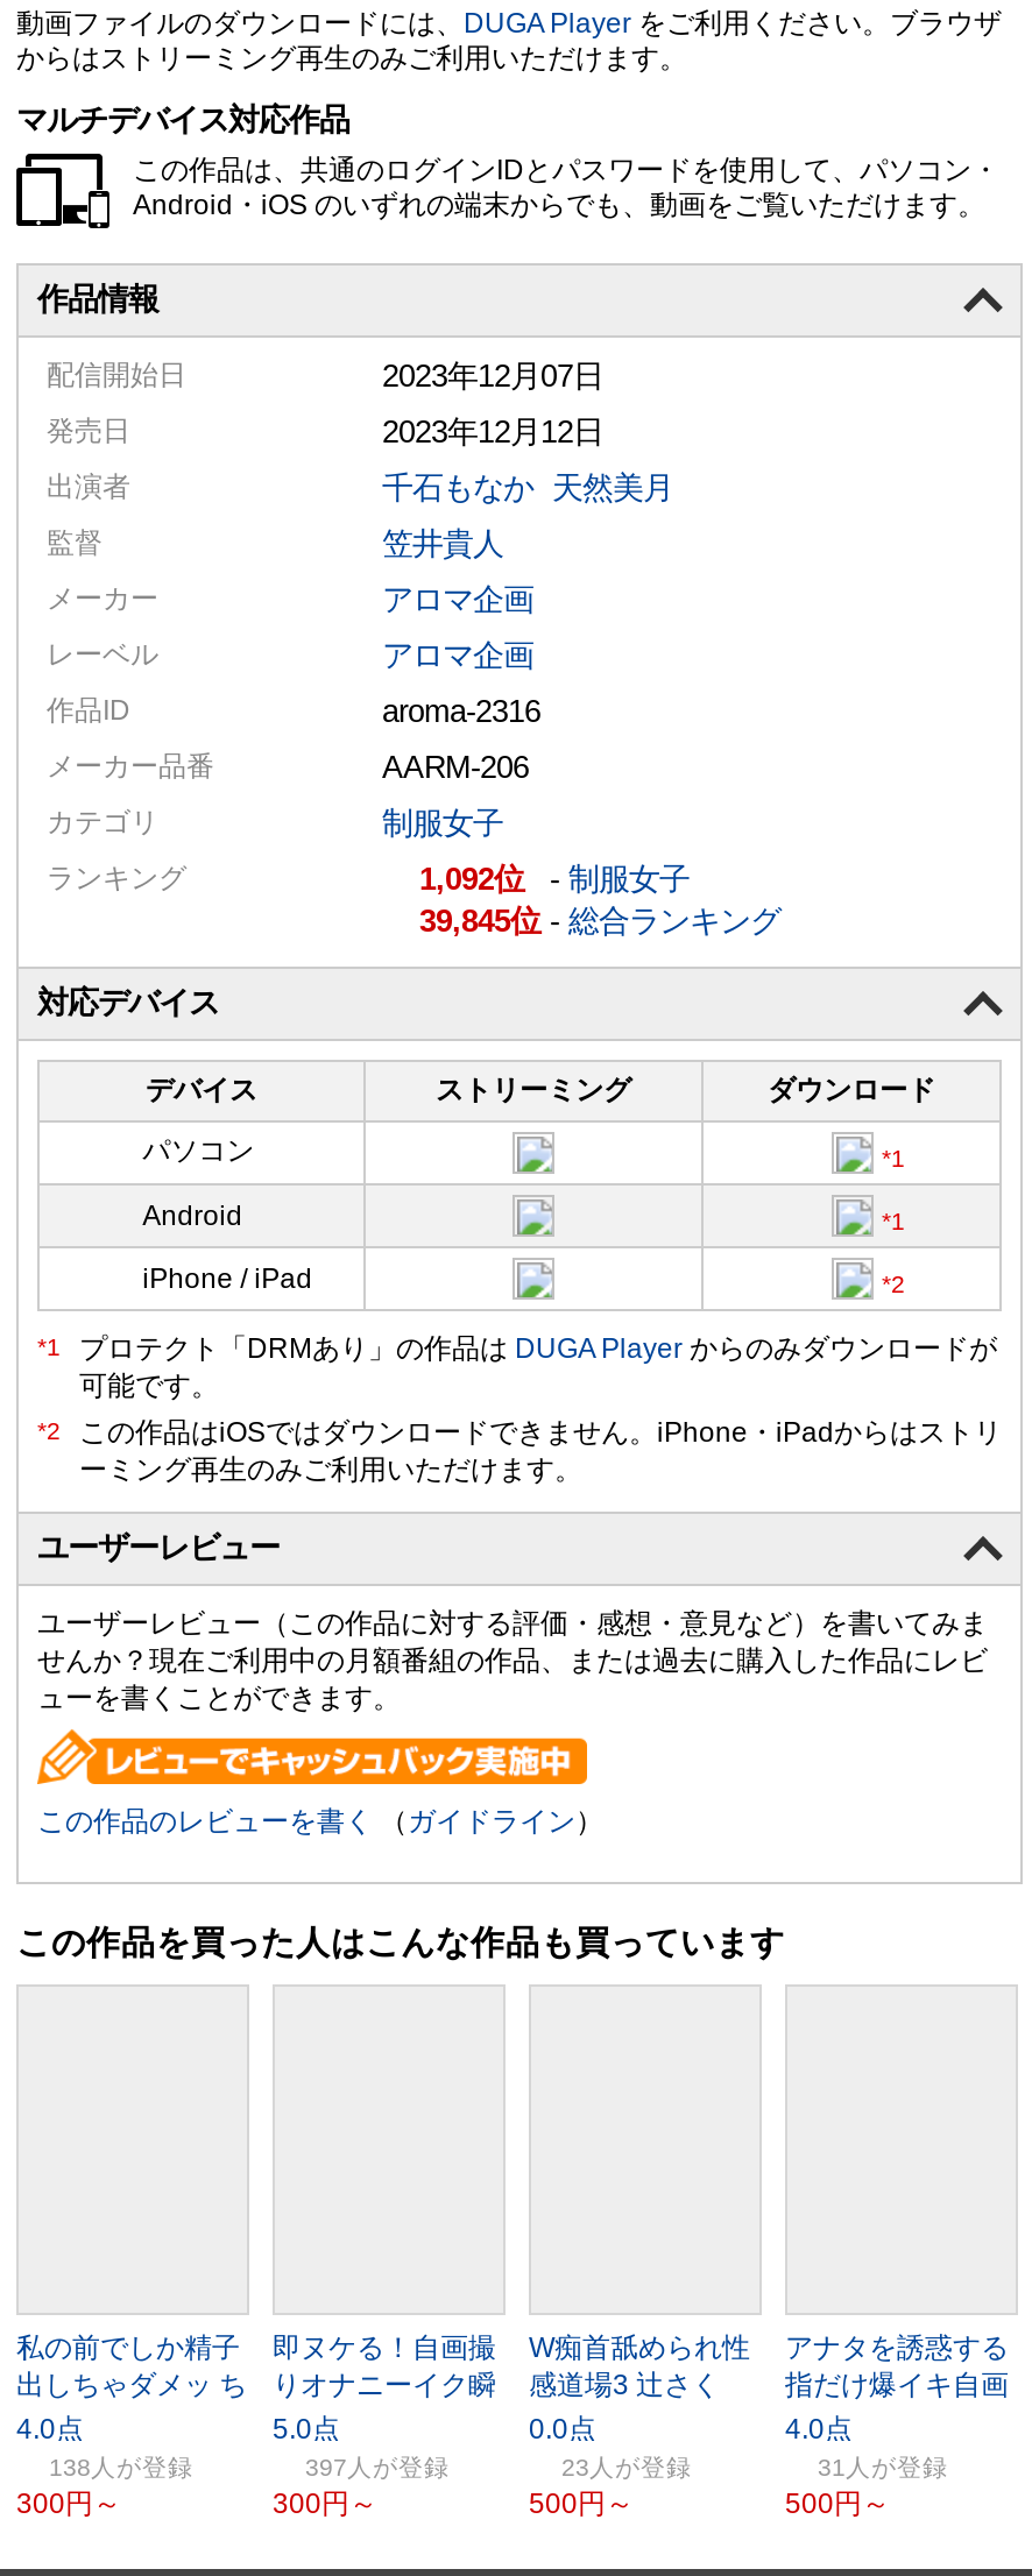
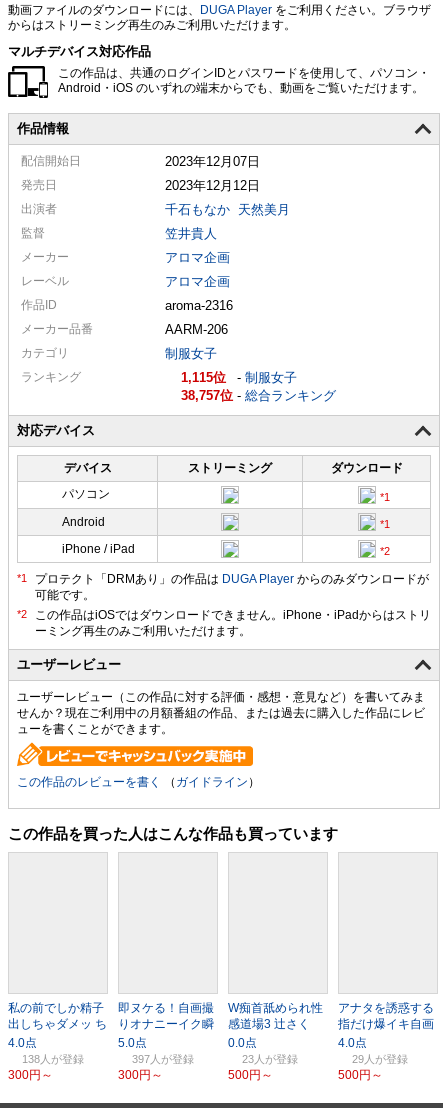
[419,861,690,896] 1,092 -制服女子 -> [181,370,297,385] 1,115 -制服女子
[419,903,780,938] 39,845 -総合ランキング -> [181,388,336,403] 38,757 -総合ランキング
[818,2453,871,2481] 31人 -> [352,1053,375,1065] 29人

